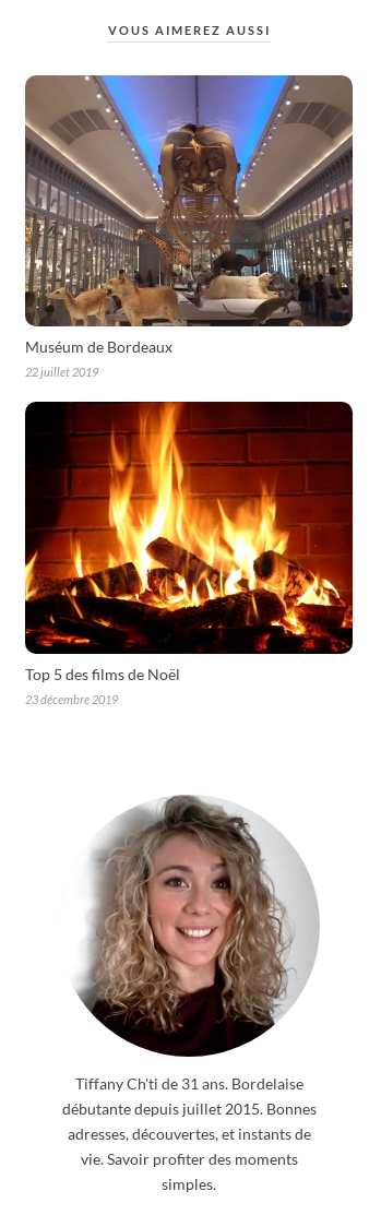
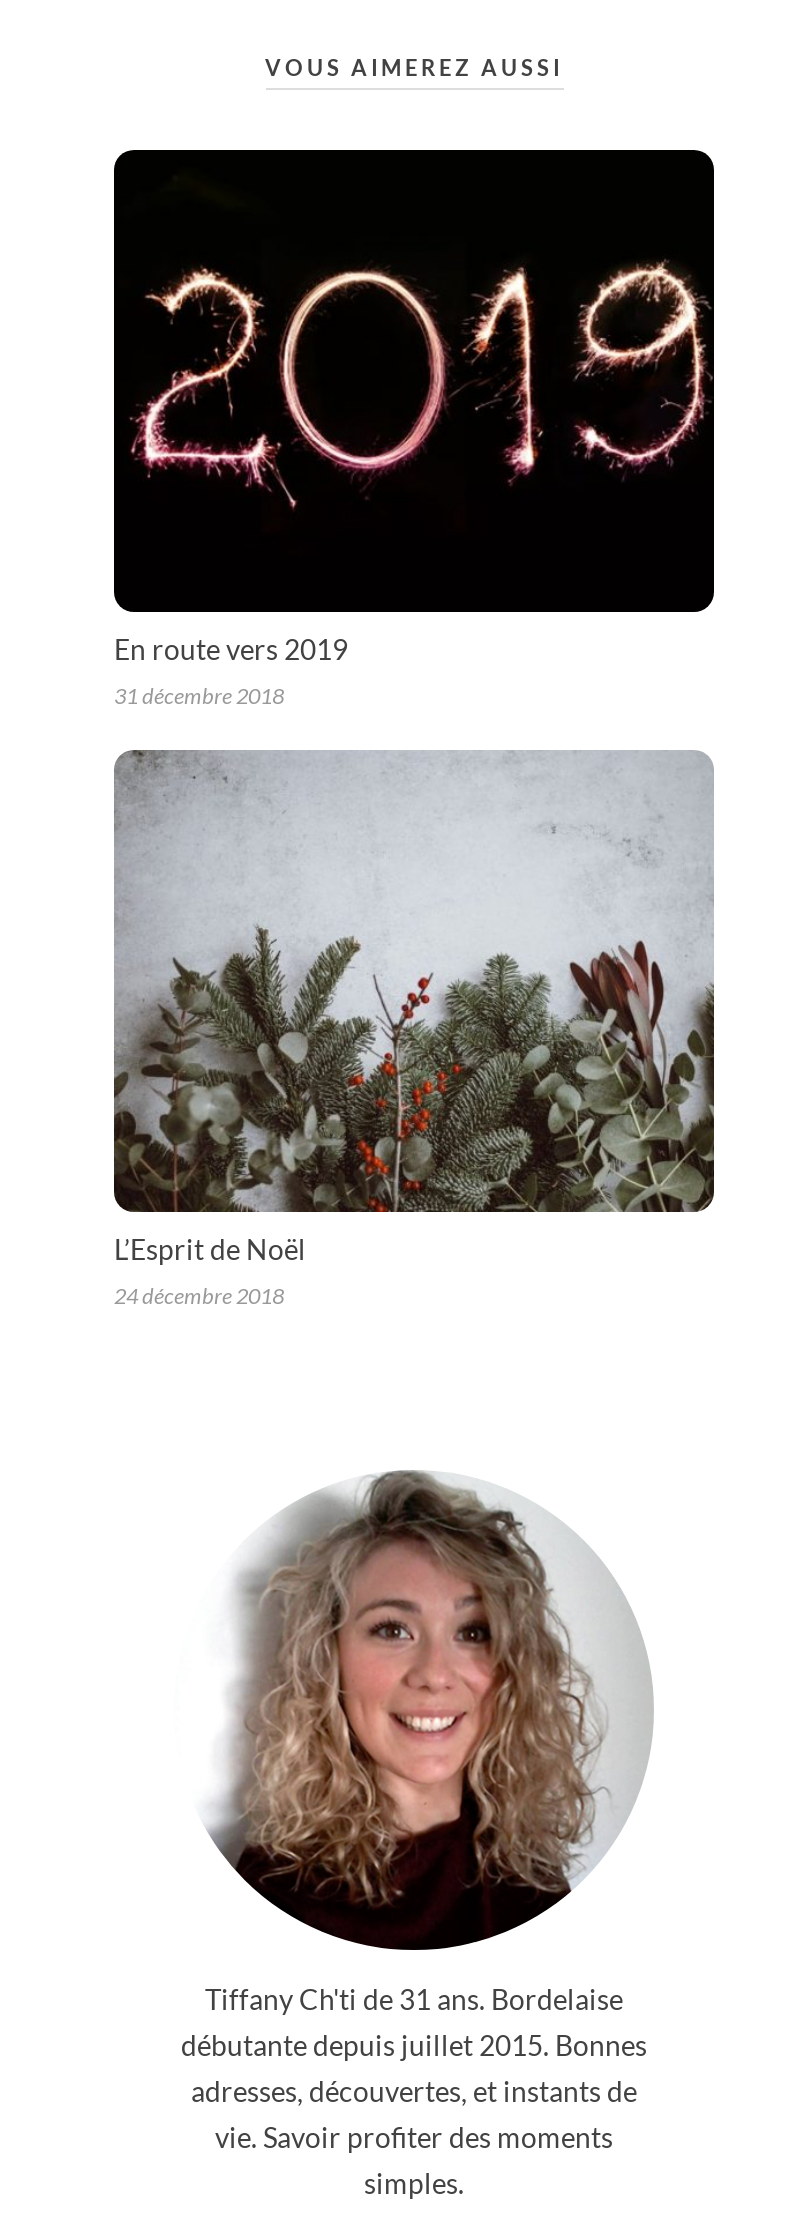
[24,74,354,356] [image] | Muséum de Bordeaux -> [112,147,716,666] [image] | En route vers 2019
[25,365,98,379] 22 juillet 2019 -> [114,682,284,708] 31 décembre 2018
[24,401,354,683] [image] | Top 5 des films de Noël -> [112,749,716,1265] [image] | L’Esprit de Noël
[25,692,118,706] 23 décembre 2019 -> [114,1281,284,1307] 24 décembre 2018

